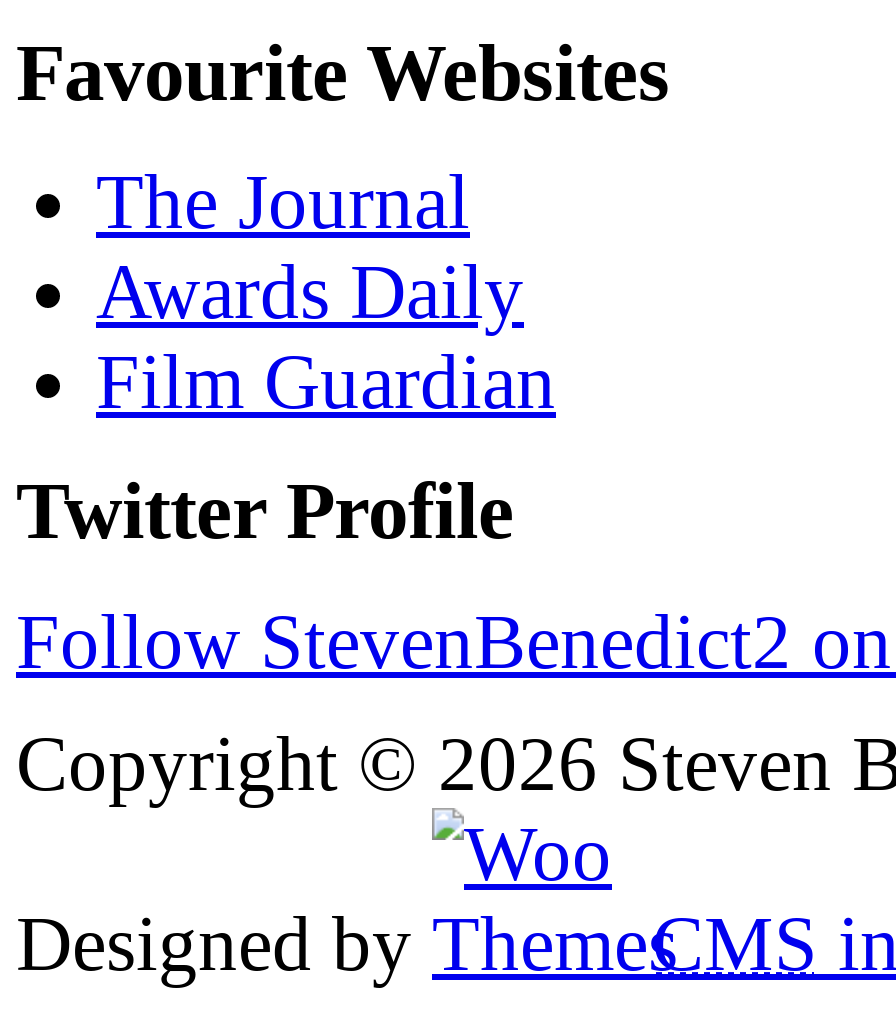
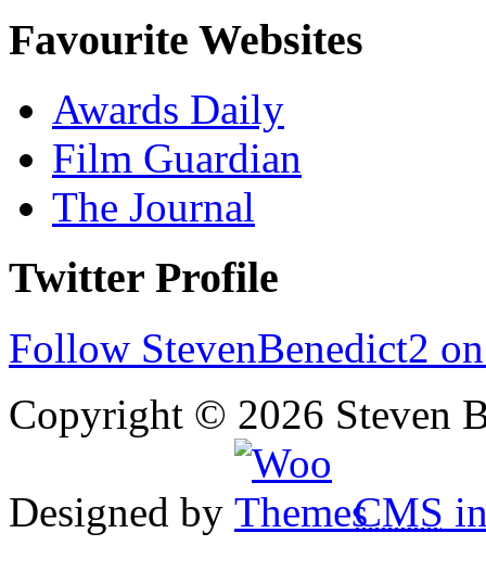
moved [96,159,470,245] -> [52,184,255,231]: The Journal
moved [96,249,556,425] -> [52,86,302,182]: Awards Daily | Film Guardian

